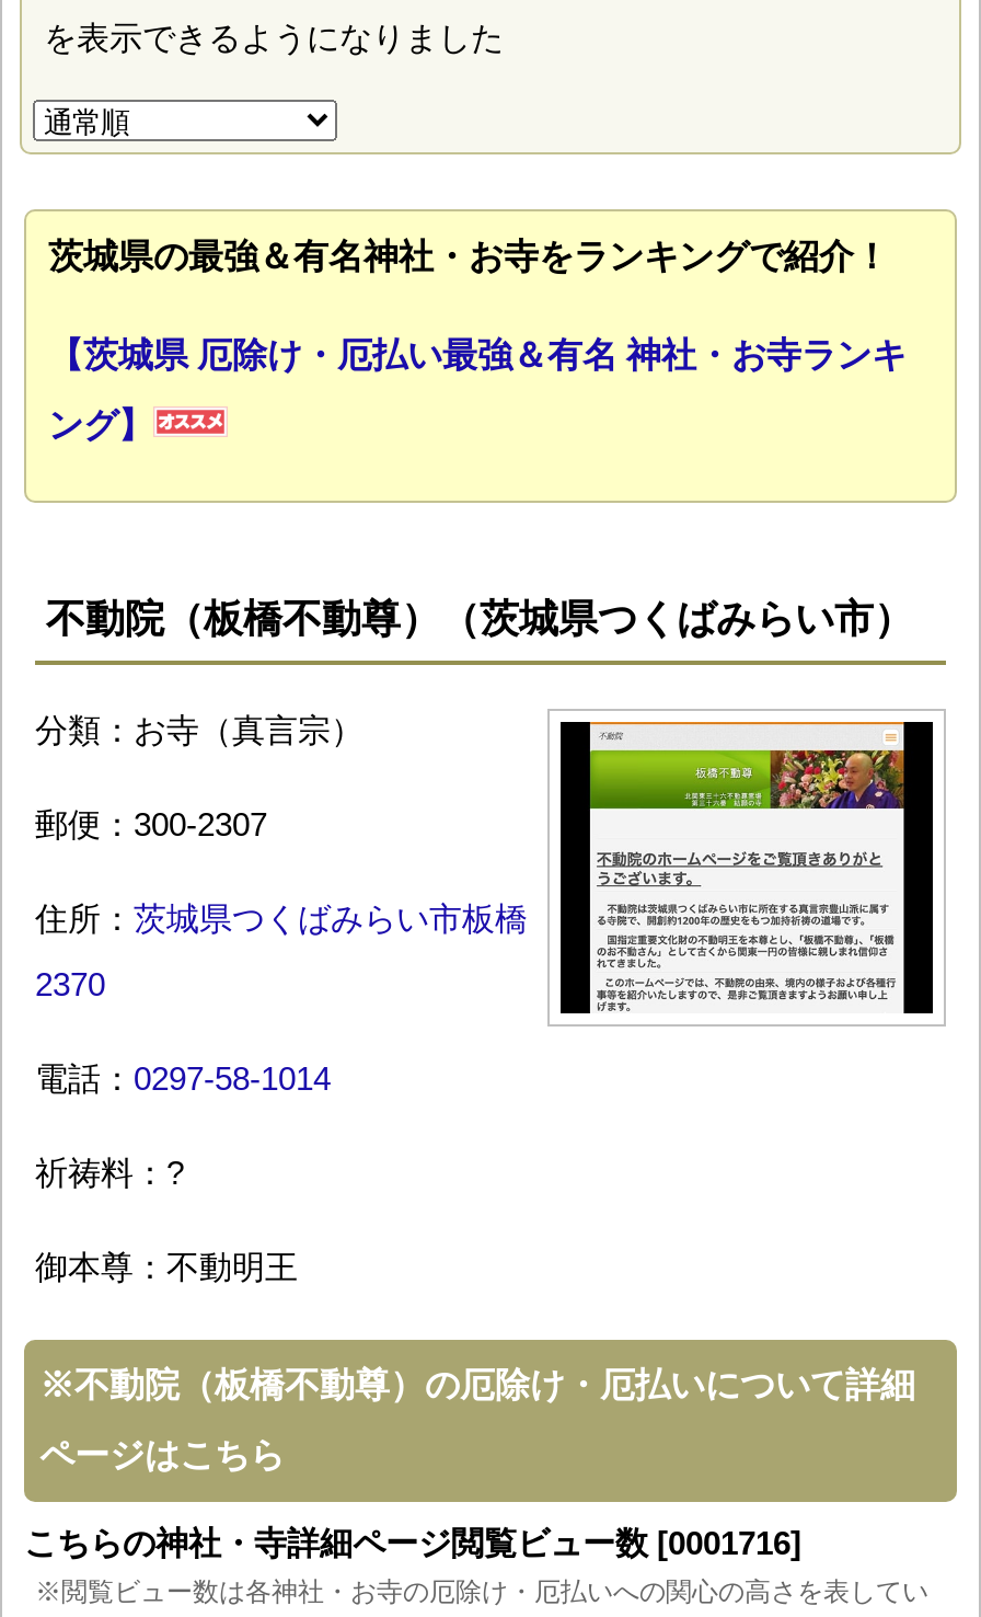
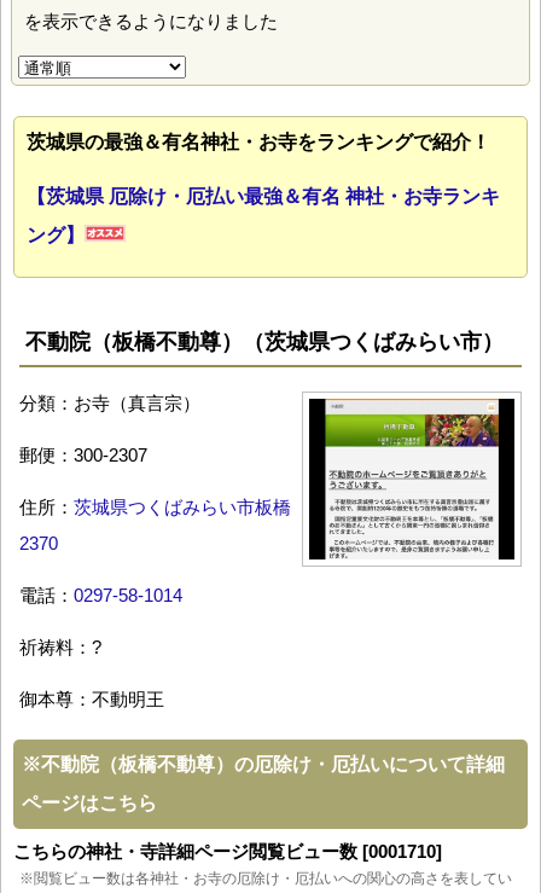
[24,1524,801,1561] こちらの神社・寺詳細ページ閲覧ビュー数 [0001716] -> [13,841,442,862] こちらの神社・寺詳細ページ閲覧ビュー数 [0001710]

